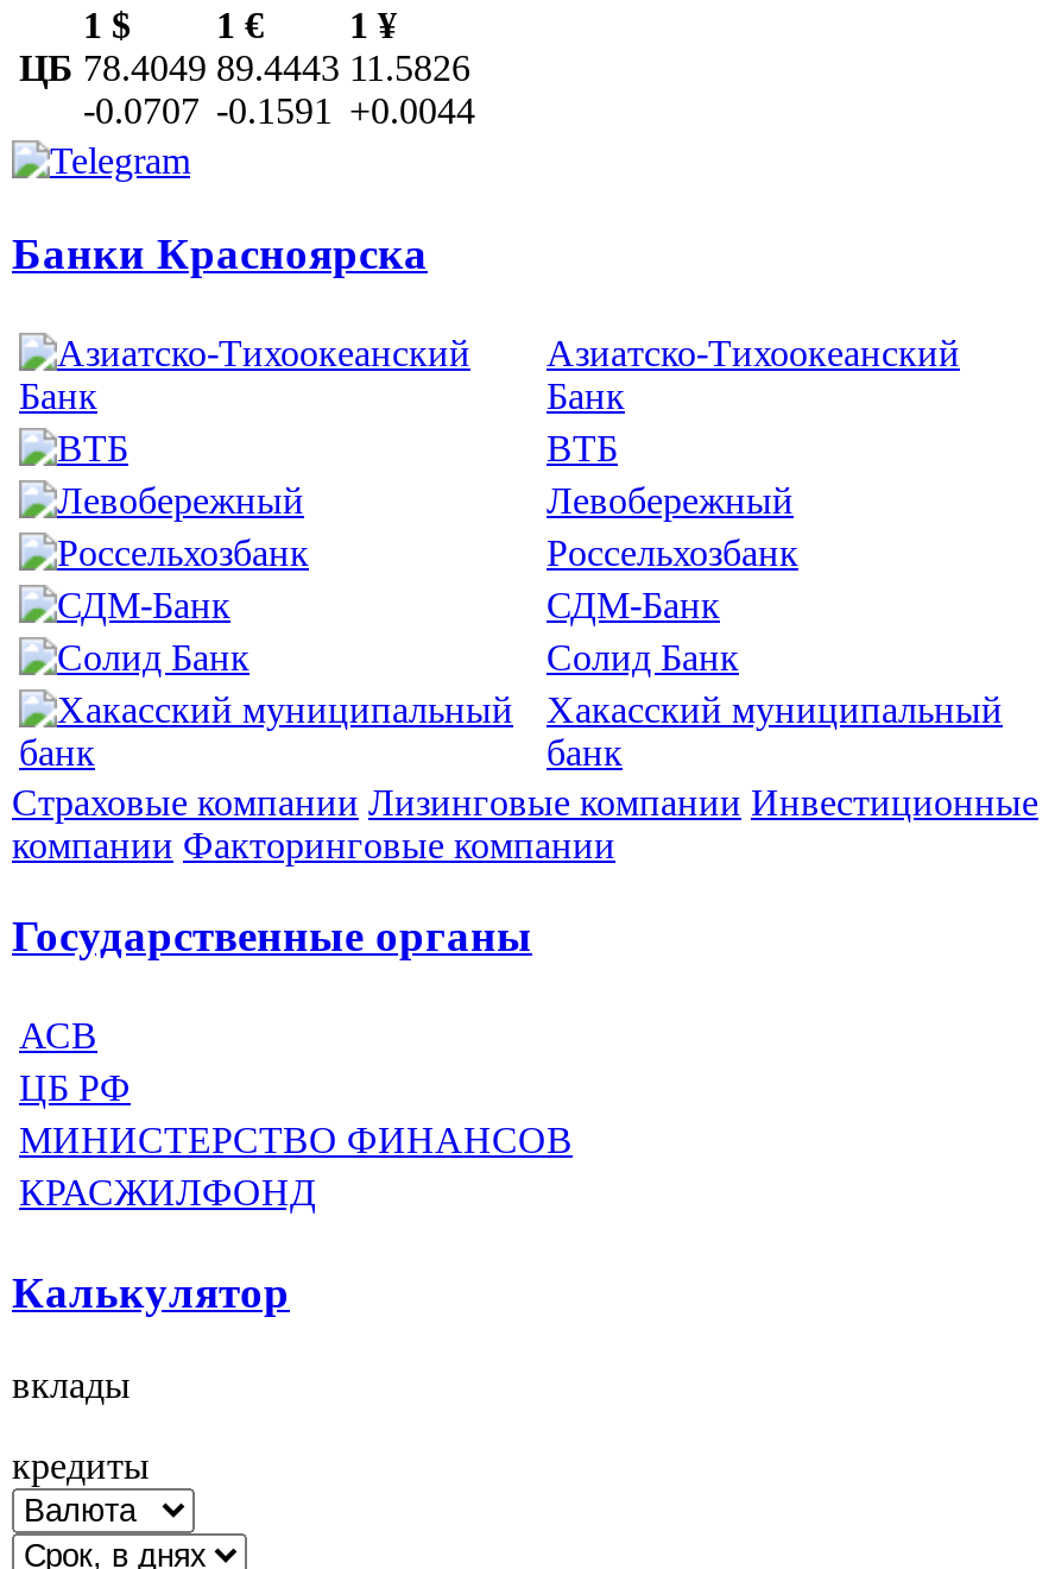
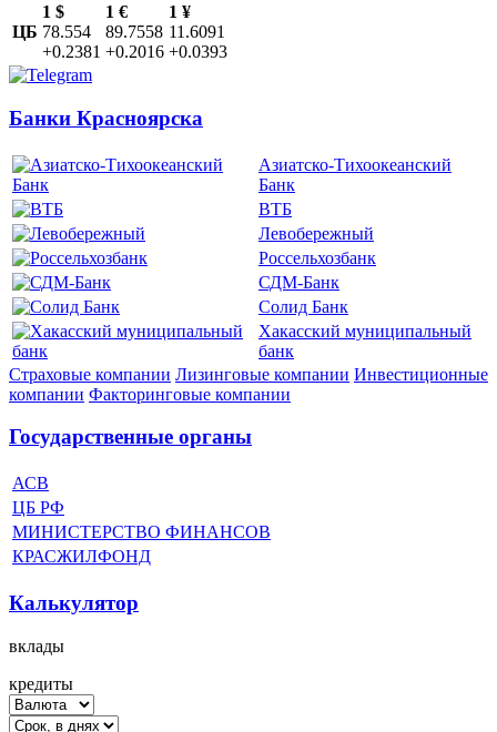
[83,48,207,88] 78.4049 -> [42,22,91,41] 78.554
[216,48,340,88] 89.4443 -> [105,22,163,41] 89.7558
[349,48,470,88] 11.5826 -> [169,22,225,41] 11.6091
[83,91,200,131] -0.0707 -> [42,42,101,61] +0.2381
[216,91,333,131] -0.1591 -> [105,42,164,61] +0.2016
[349,91,475,131] +0.0044 -> [169,42,227,61] +0.0393

